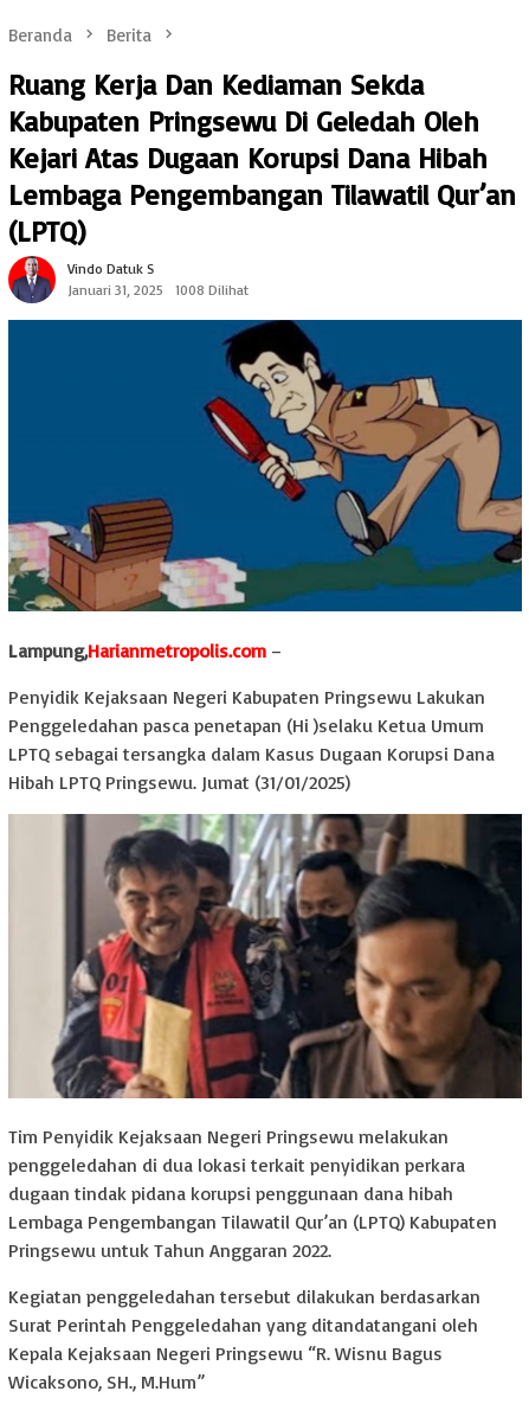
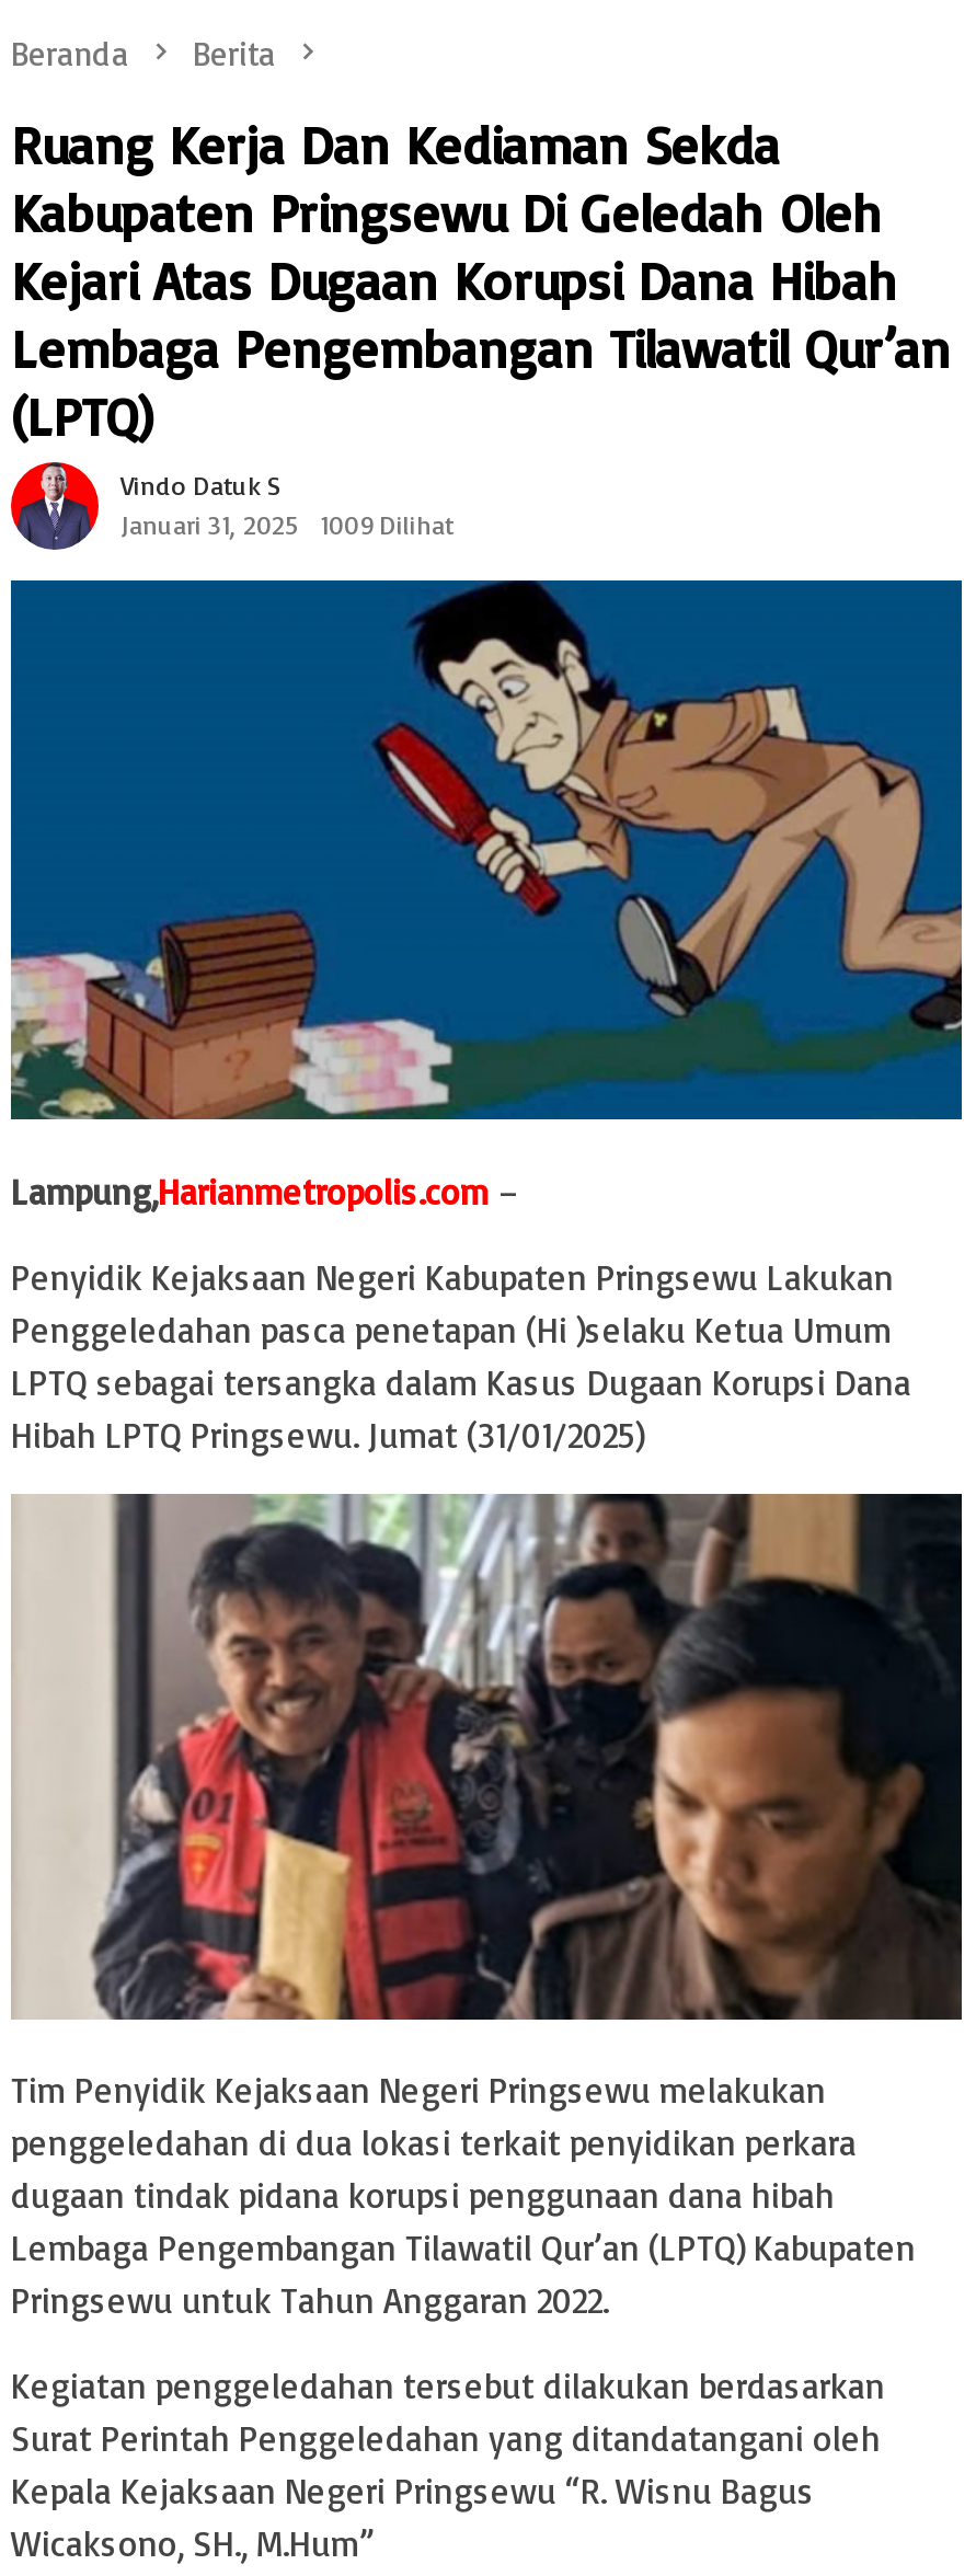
[67,281,249,299] Januari 31, 2025 1008 Dilihat -> [120,509,453,541] Januari 31, 2025 1009 Dilihat

